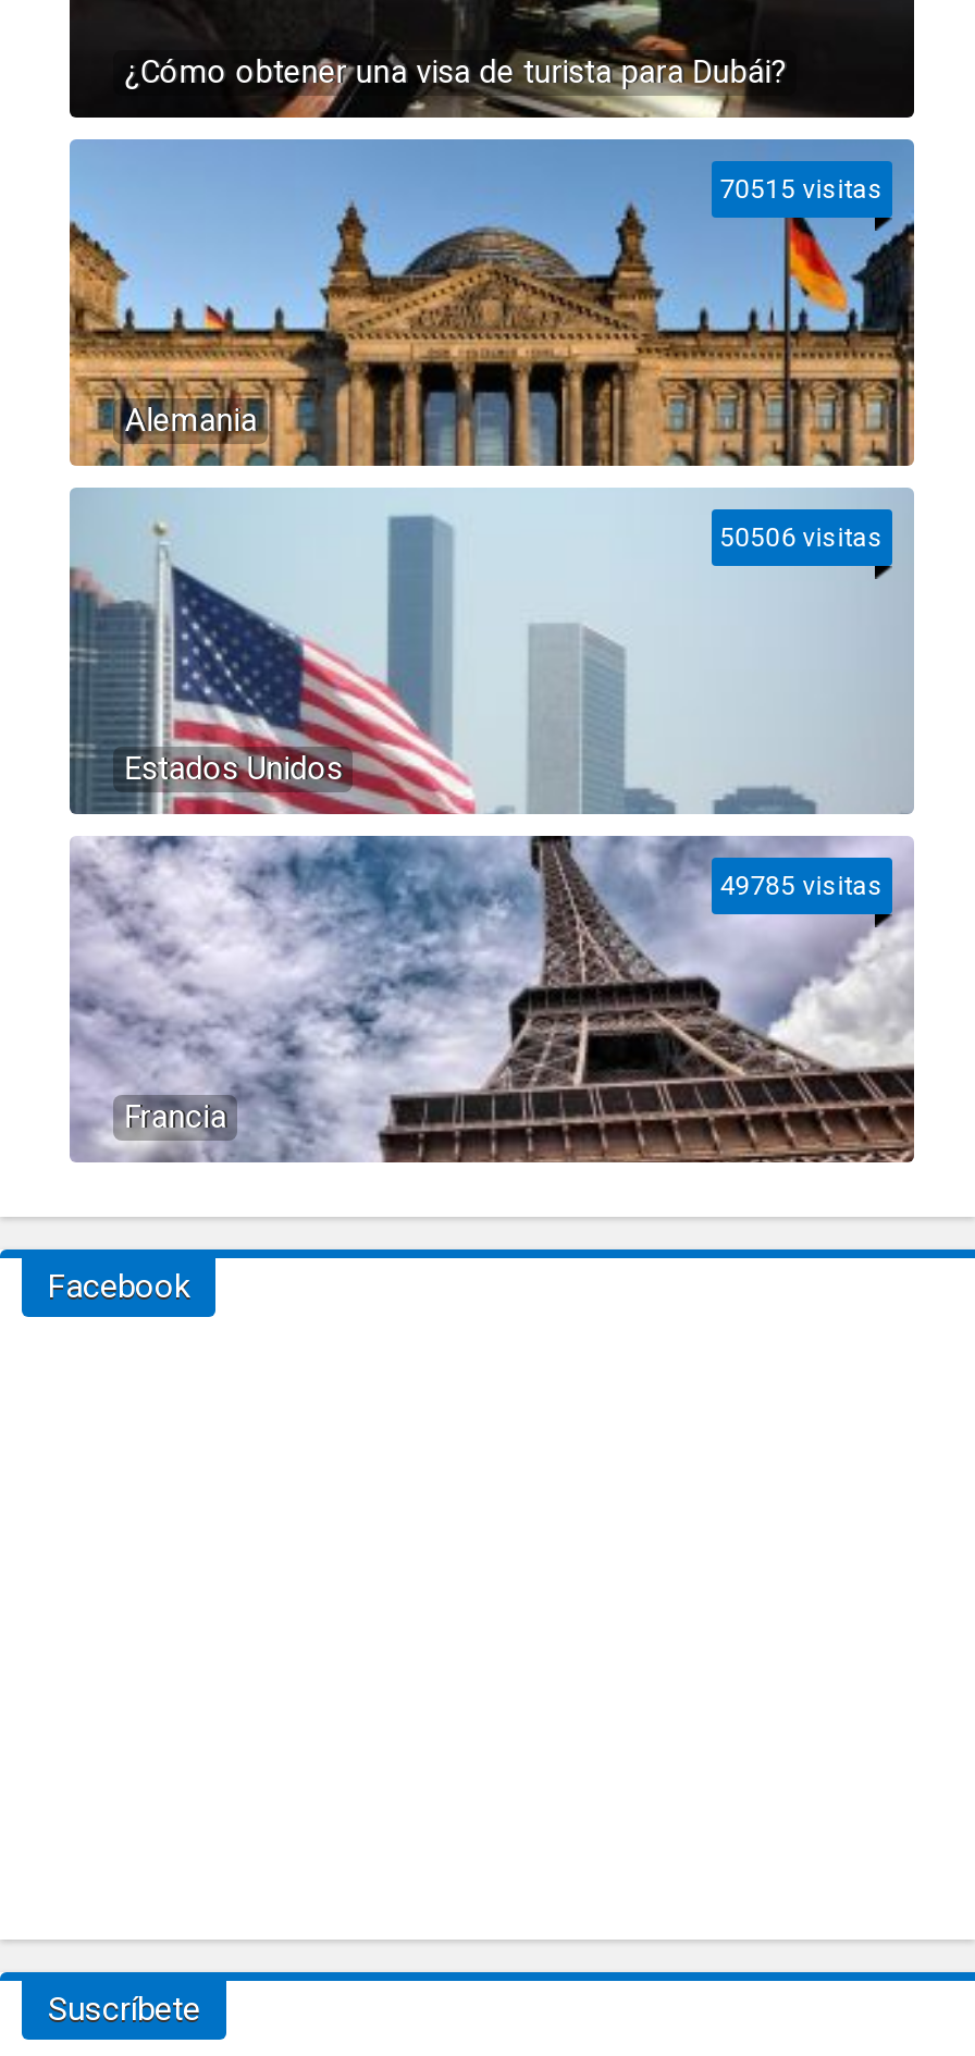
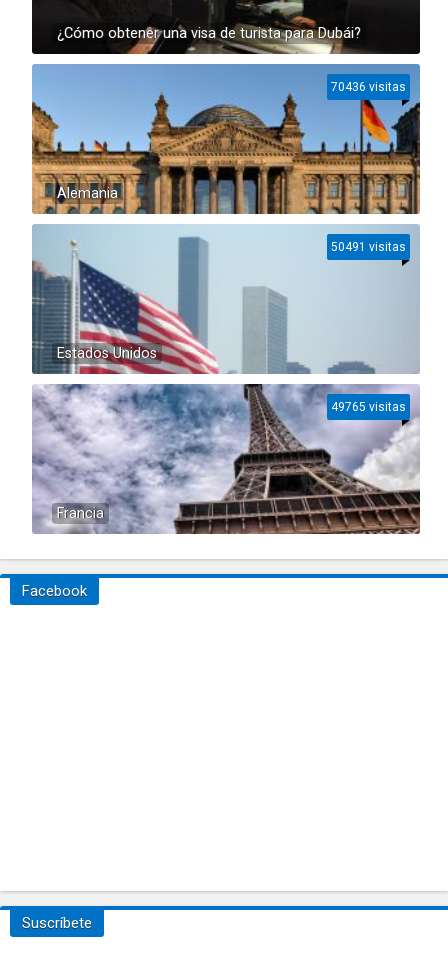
[720,174,883,205] 70515 visitas -> [331,80,406,94] 70436 visitas
[720,522,883,553] 50506 visitas -> [331,240,406,254] 50491 visitas
[720,871,883,901] 49785 visitas -> [331,400,406,414] 49765 visitas

